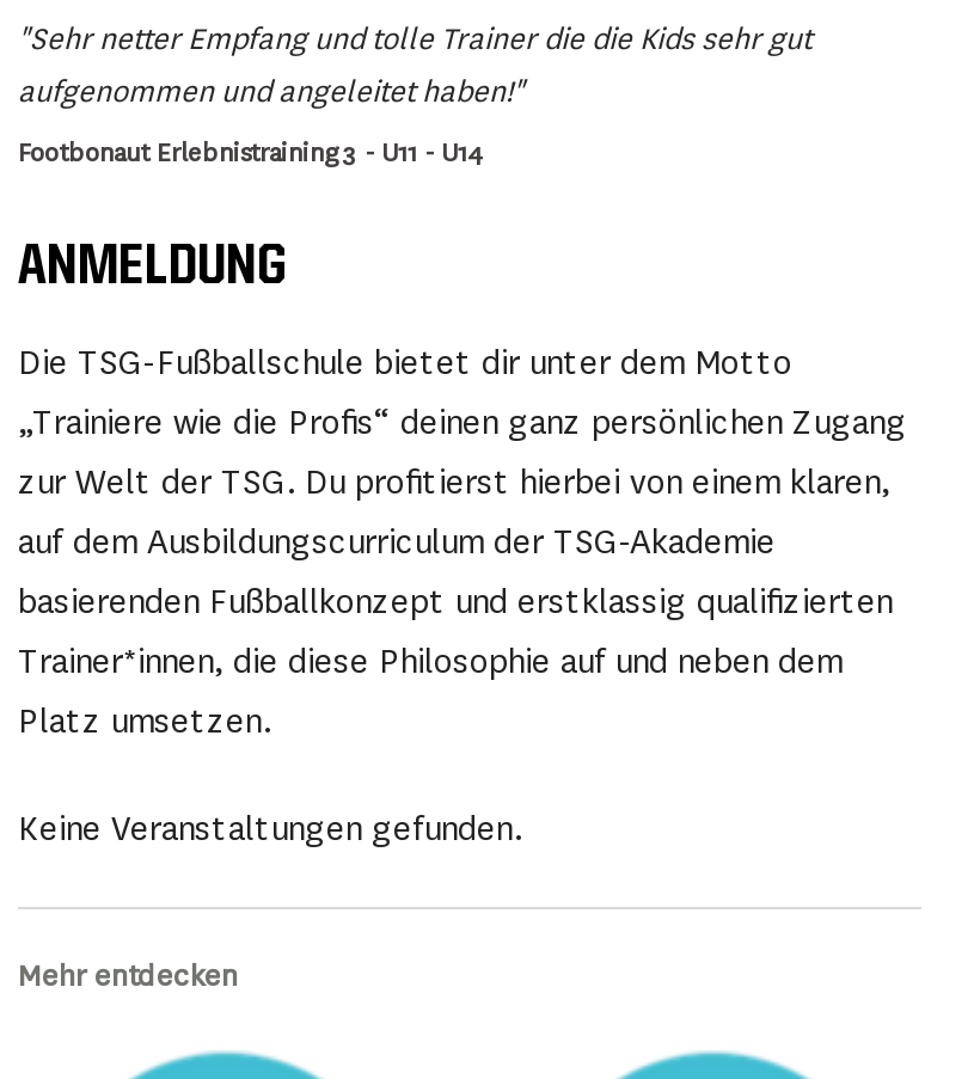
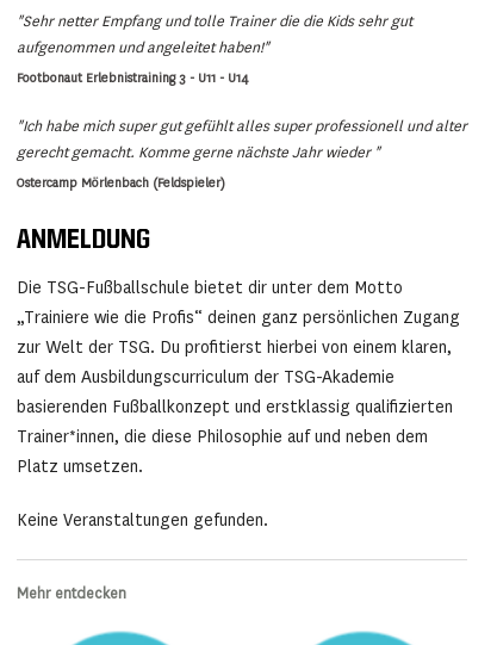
none -> [17,117,467,191] "Ich habe mich super gut gefühlt alles super professionell und alter | gerecht gemacht. Komme gerne nächste Jahr wieder " | Ostercamp Mörlenbach (Feldspieler)

